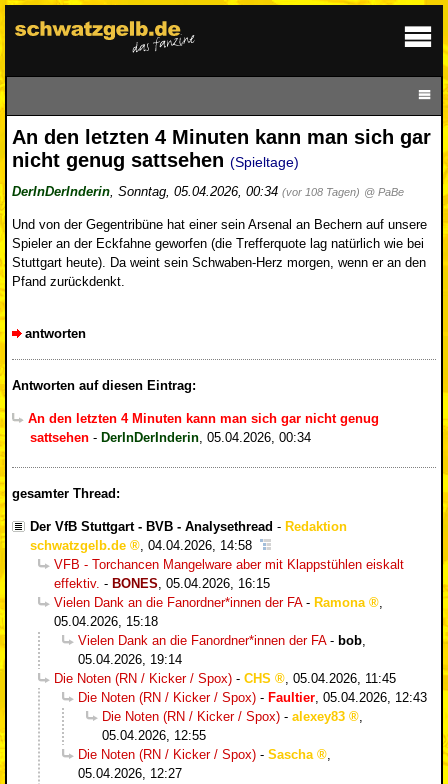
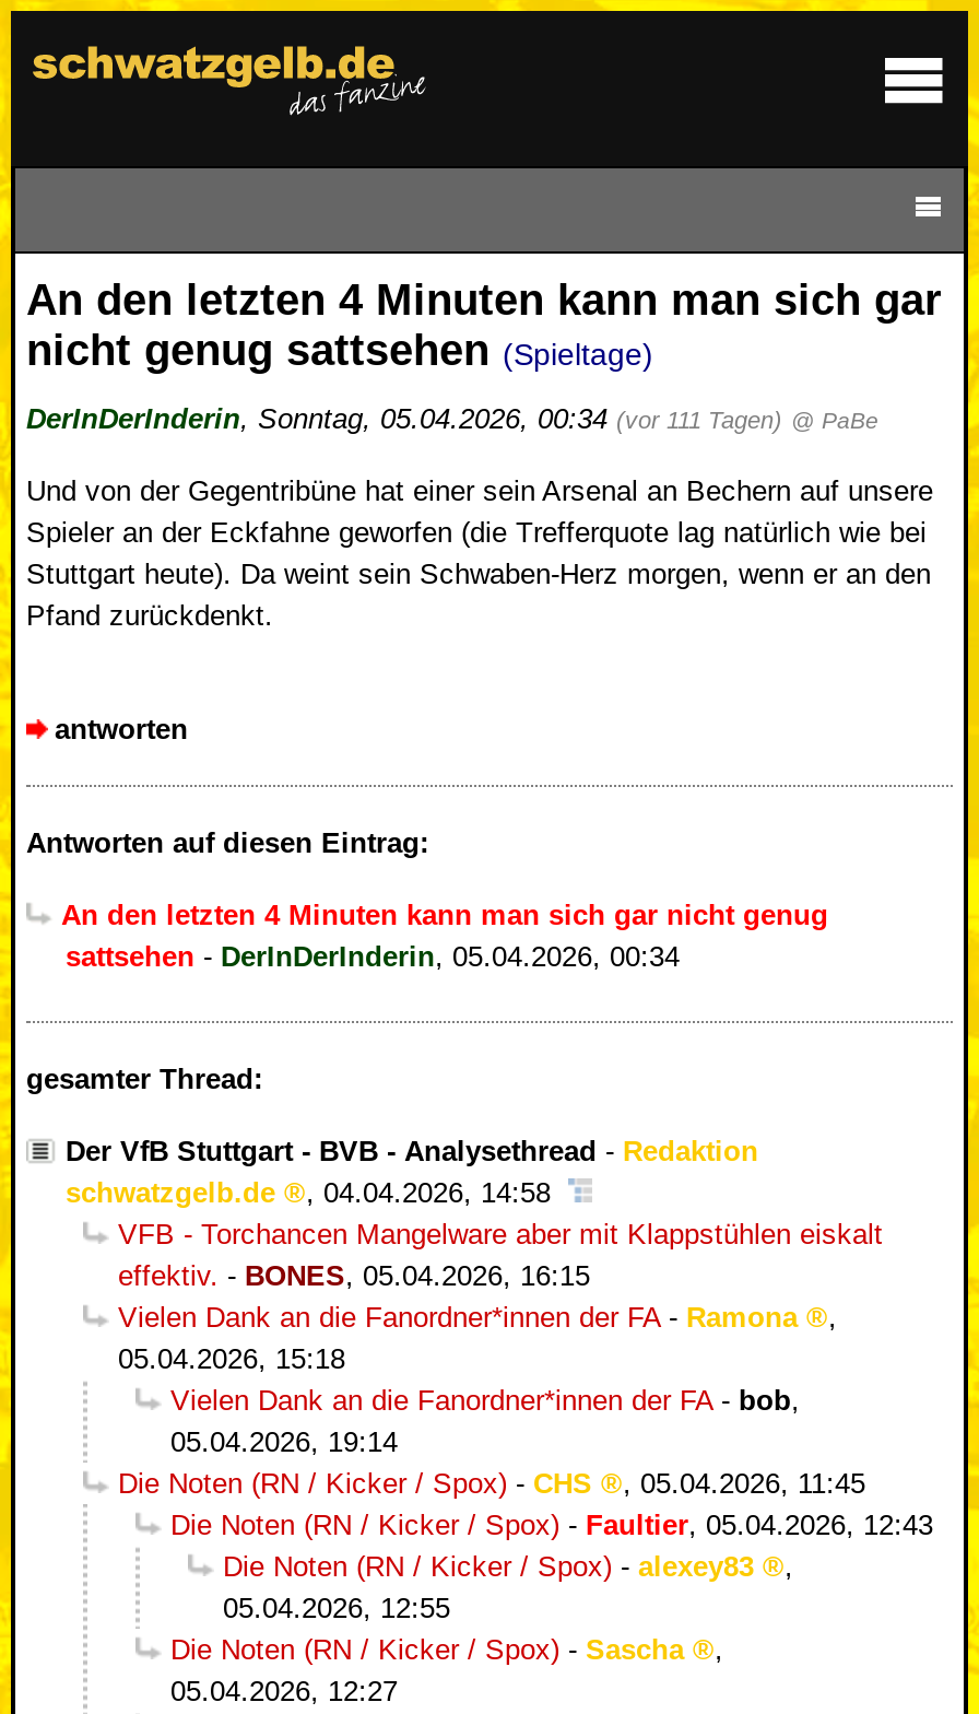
[12,184,404,199] DerInDerInderin, Sonntag, 05.04.2026, 00:34 (vor 108 Tagen) @ PaBe -> [26,402,878,435] DerInDerInderin, Sonntag, 05.04.2026, 00:34 (vor 111 Tagen) @ PaBe

